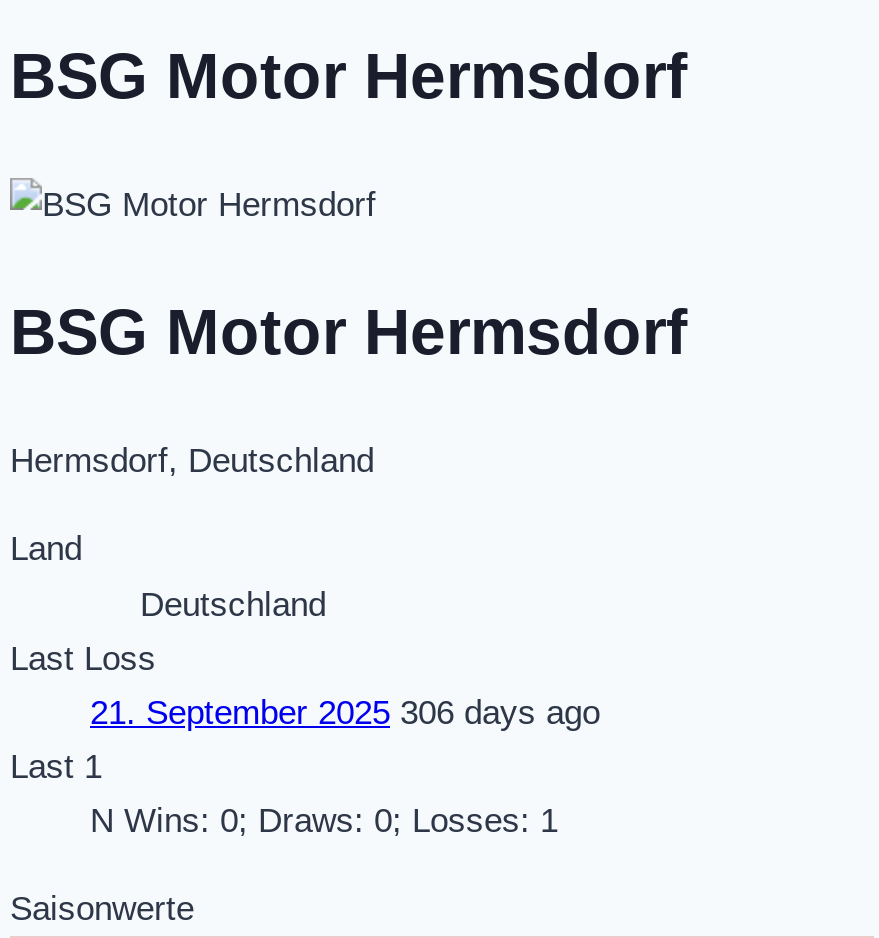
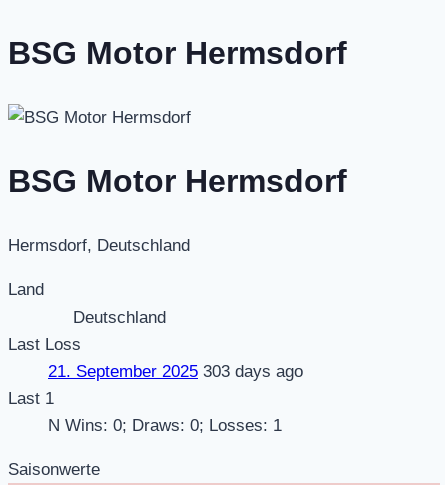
[90,694,600,732] 21. September 2025 306 days ago -> [48,362,303,381] 21. September 2025 303 days ago

